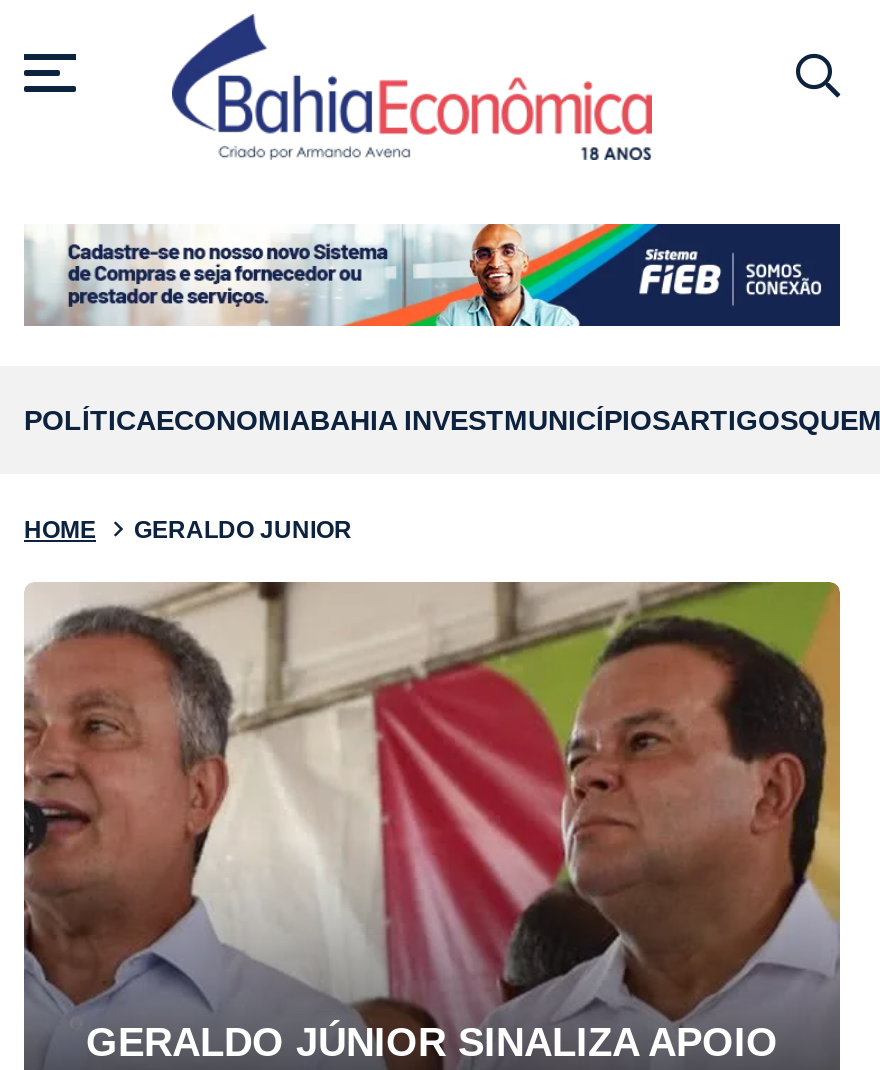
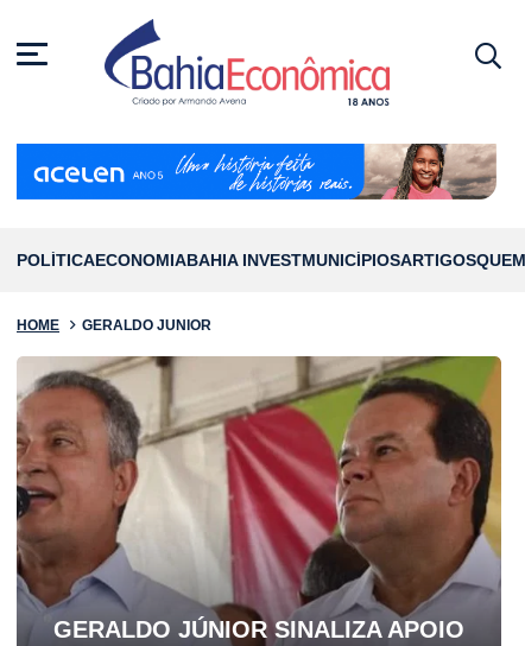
[24,222,842,328] [image] -> [15,142,501,204] [image]

